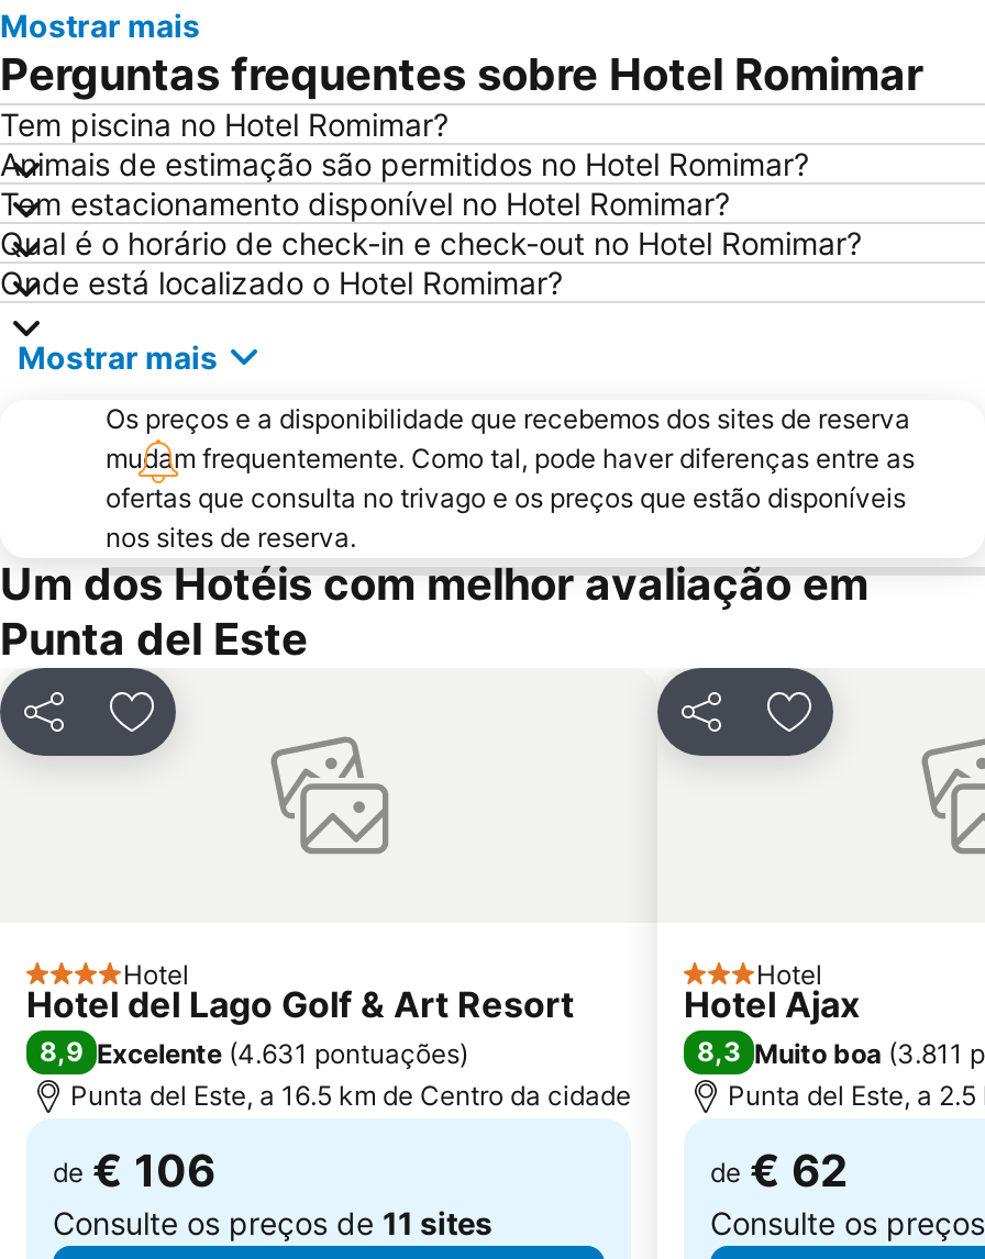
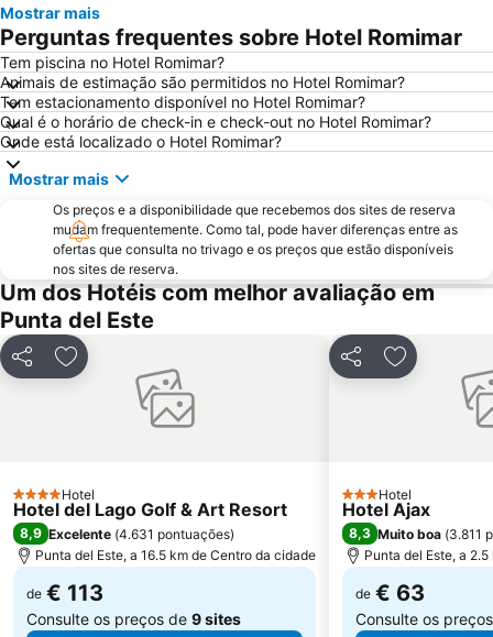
[53,1145,215,1197] de € 106 -> [26,580,103,606] de € 113
[710,1145,849,1197] de € 62 -> [355,580,425,606] de € 63
[53,1204,492,1241] Consulte os preços de 11 sites -> [26,609,241,628] Consulte os preços de 9 sites

